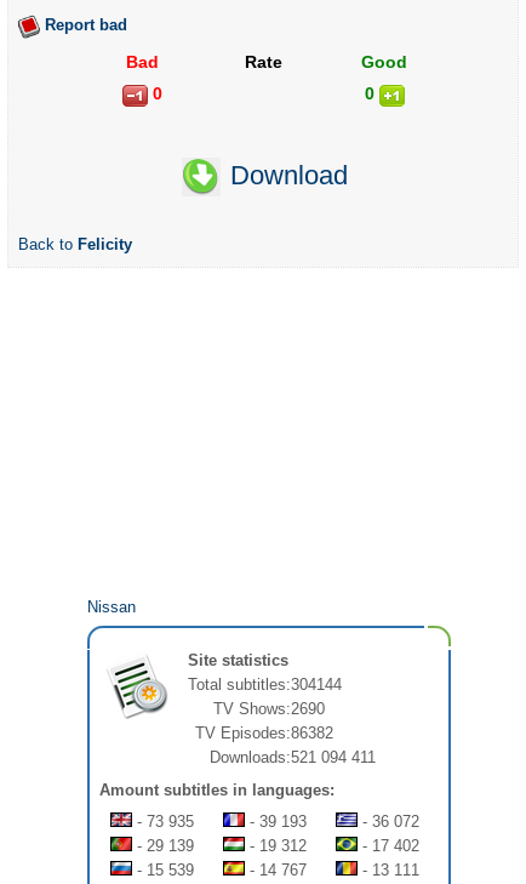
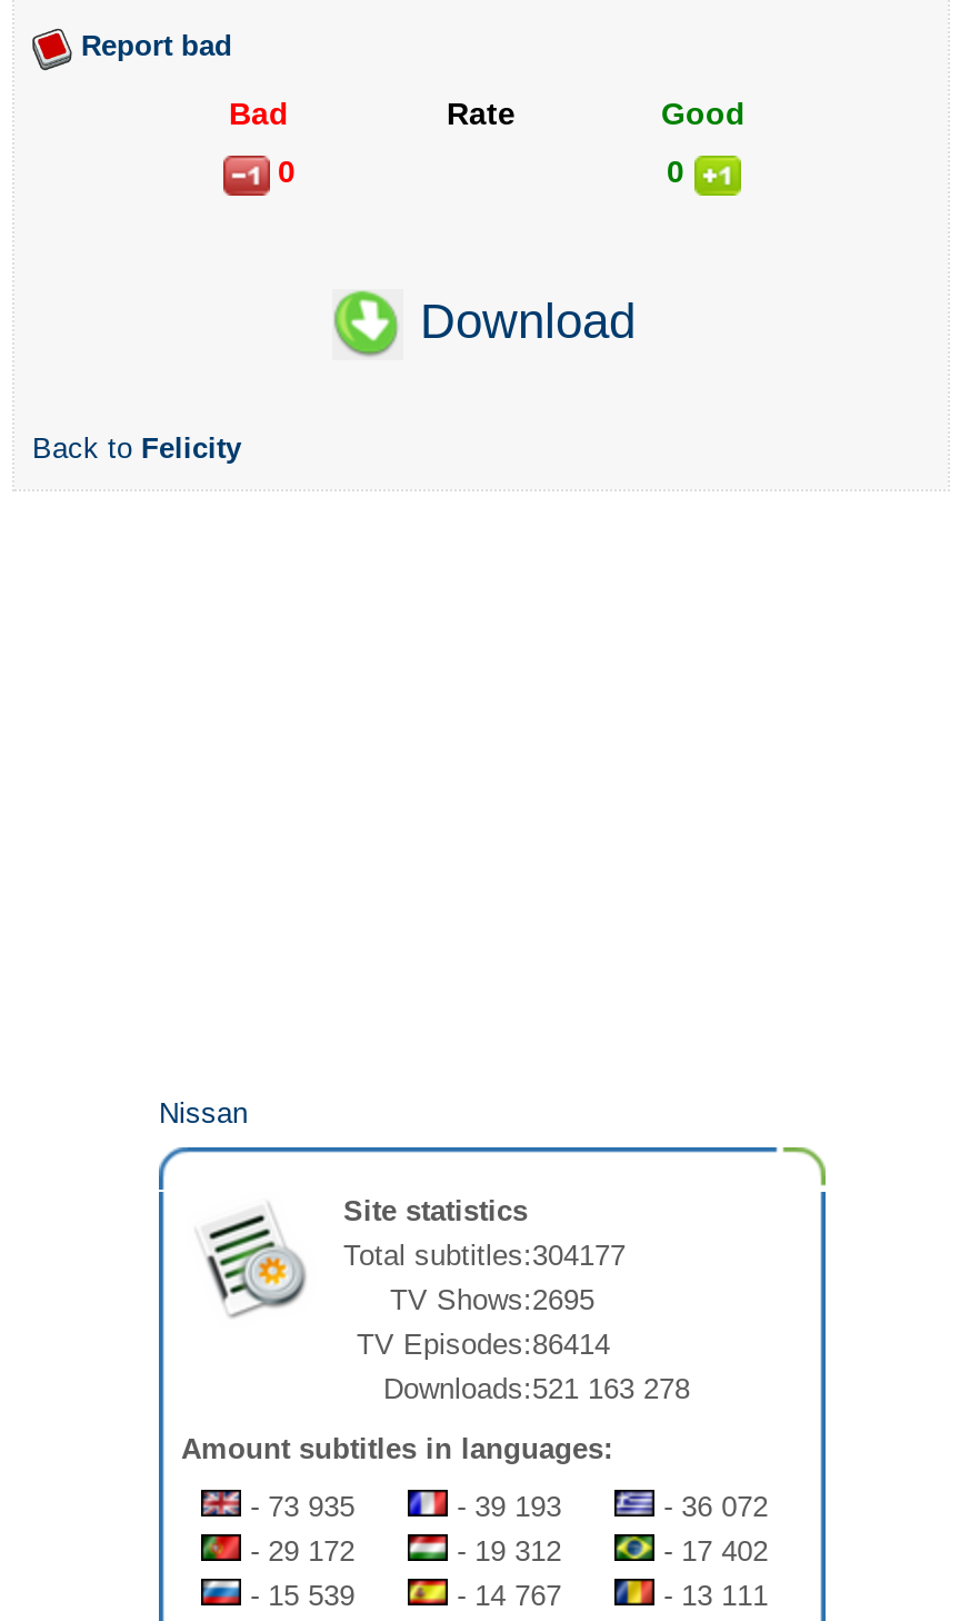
[188,676,342,694] Total subtitles:304144 -> [343,1239,626,1273] Total subtitles:304177
[213,700,325,718] TV Shows:2690 -> [390,1284,594,1317] TV Shows:2695
[195,724,333,743] TV Episodes:86382 -> [357,1328,610,1362] TV Episodes:86414
[210,749,376,767] Downloads:521 094 411 -> [383,1373,690,1406] Downloads:521 163 278
[132,837,194,855] - 29 139 -> [241,1535,355,1569] - 29 172

